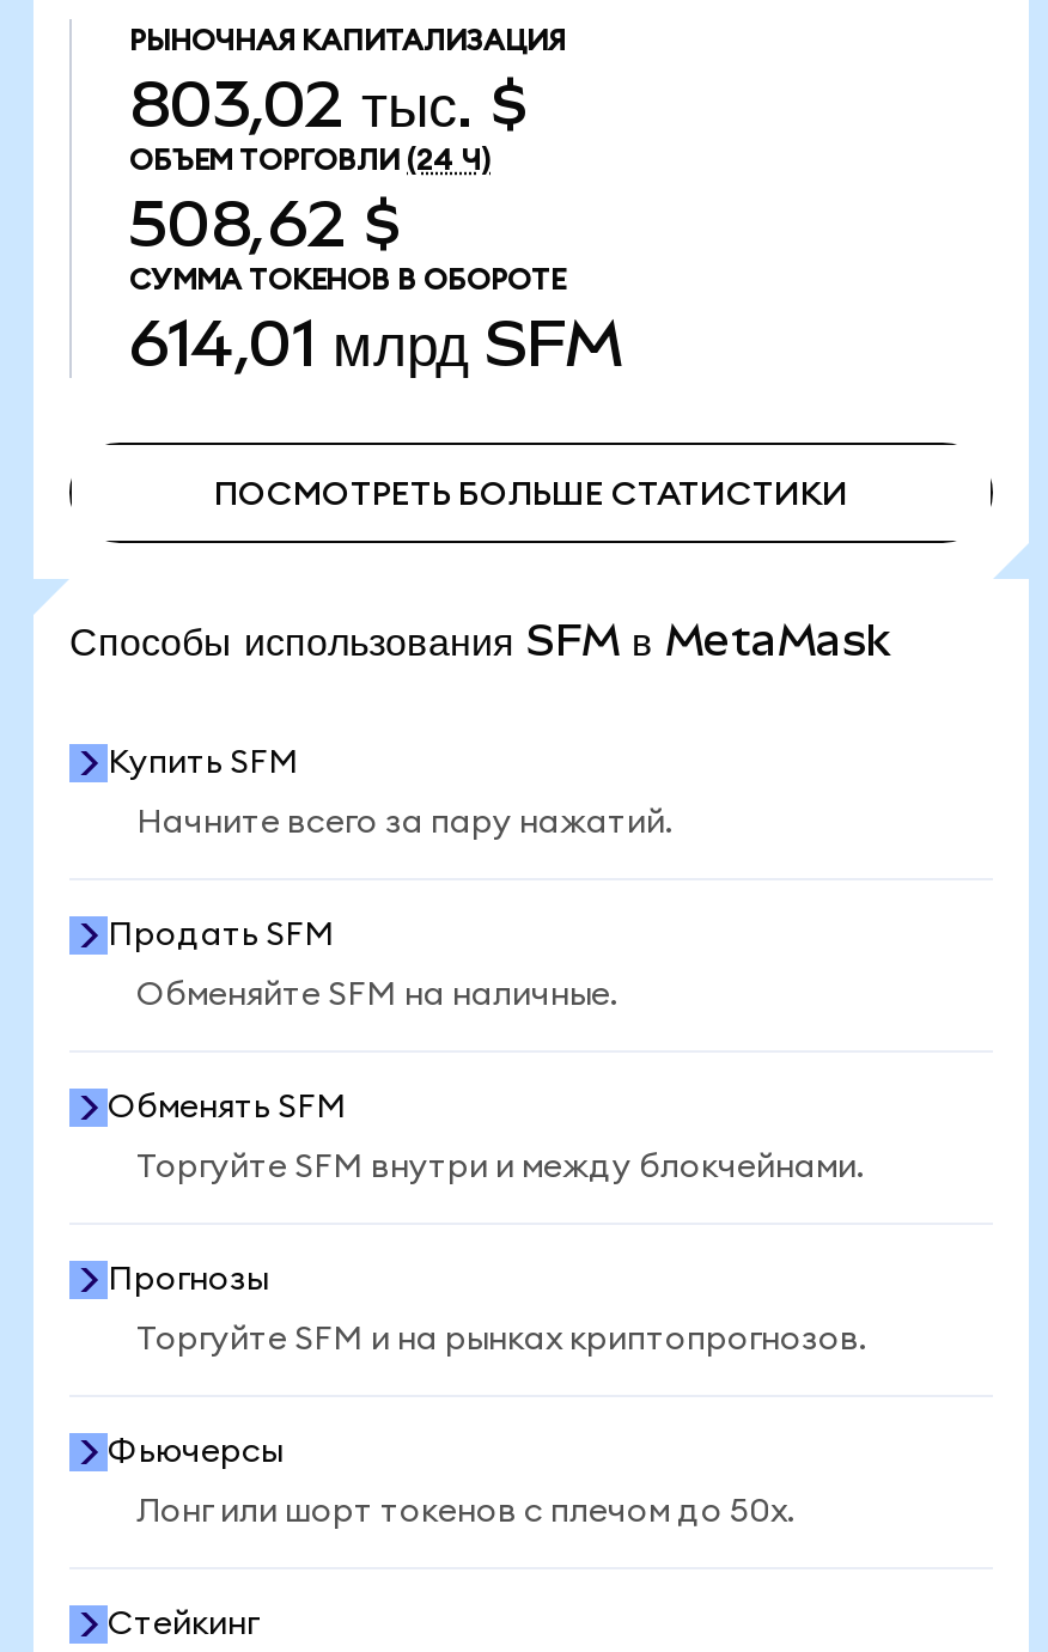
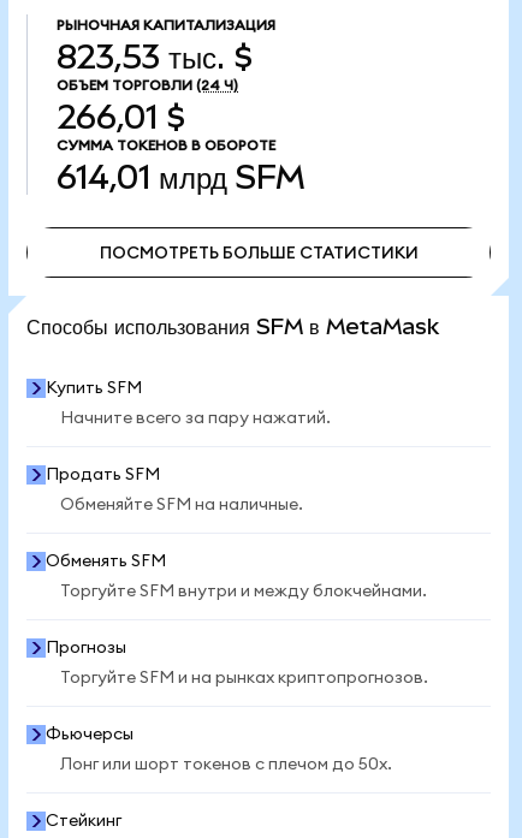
[129,67,529,141] 803,02 тыс. $ -> [57,38,253,76] 823,53 тыс. $
[129,187,402,261] 508,62 $ -> [57,99,185,136] 266,01 $

